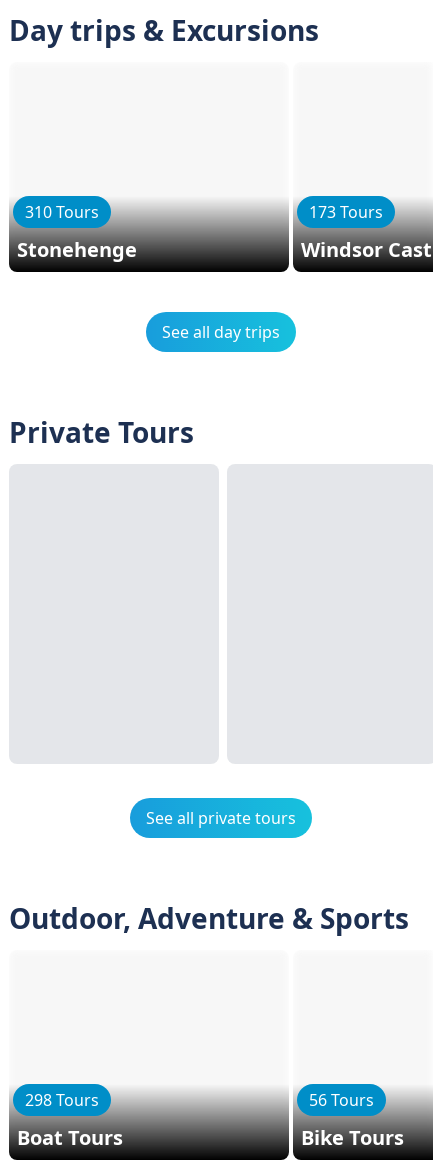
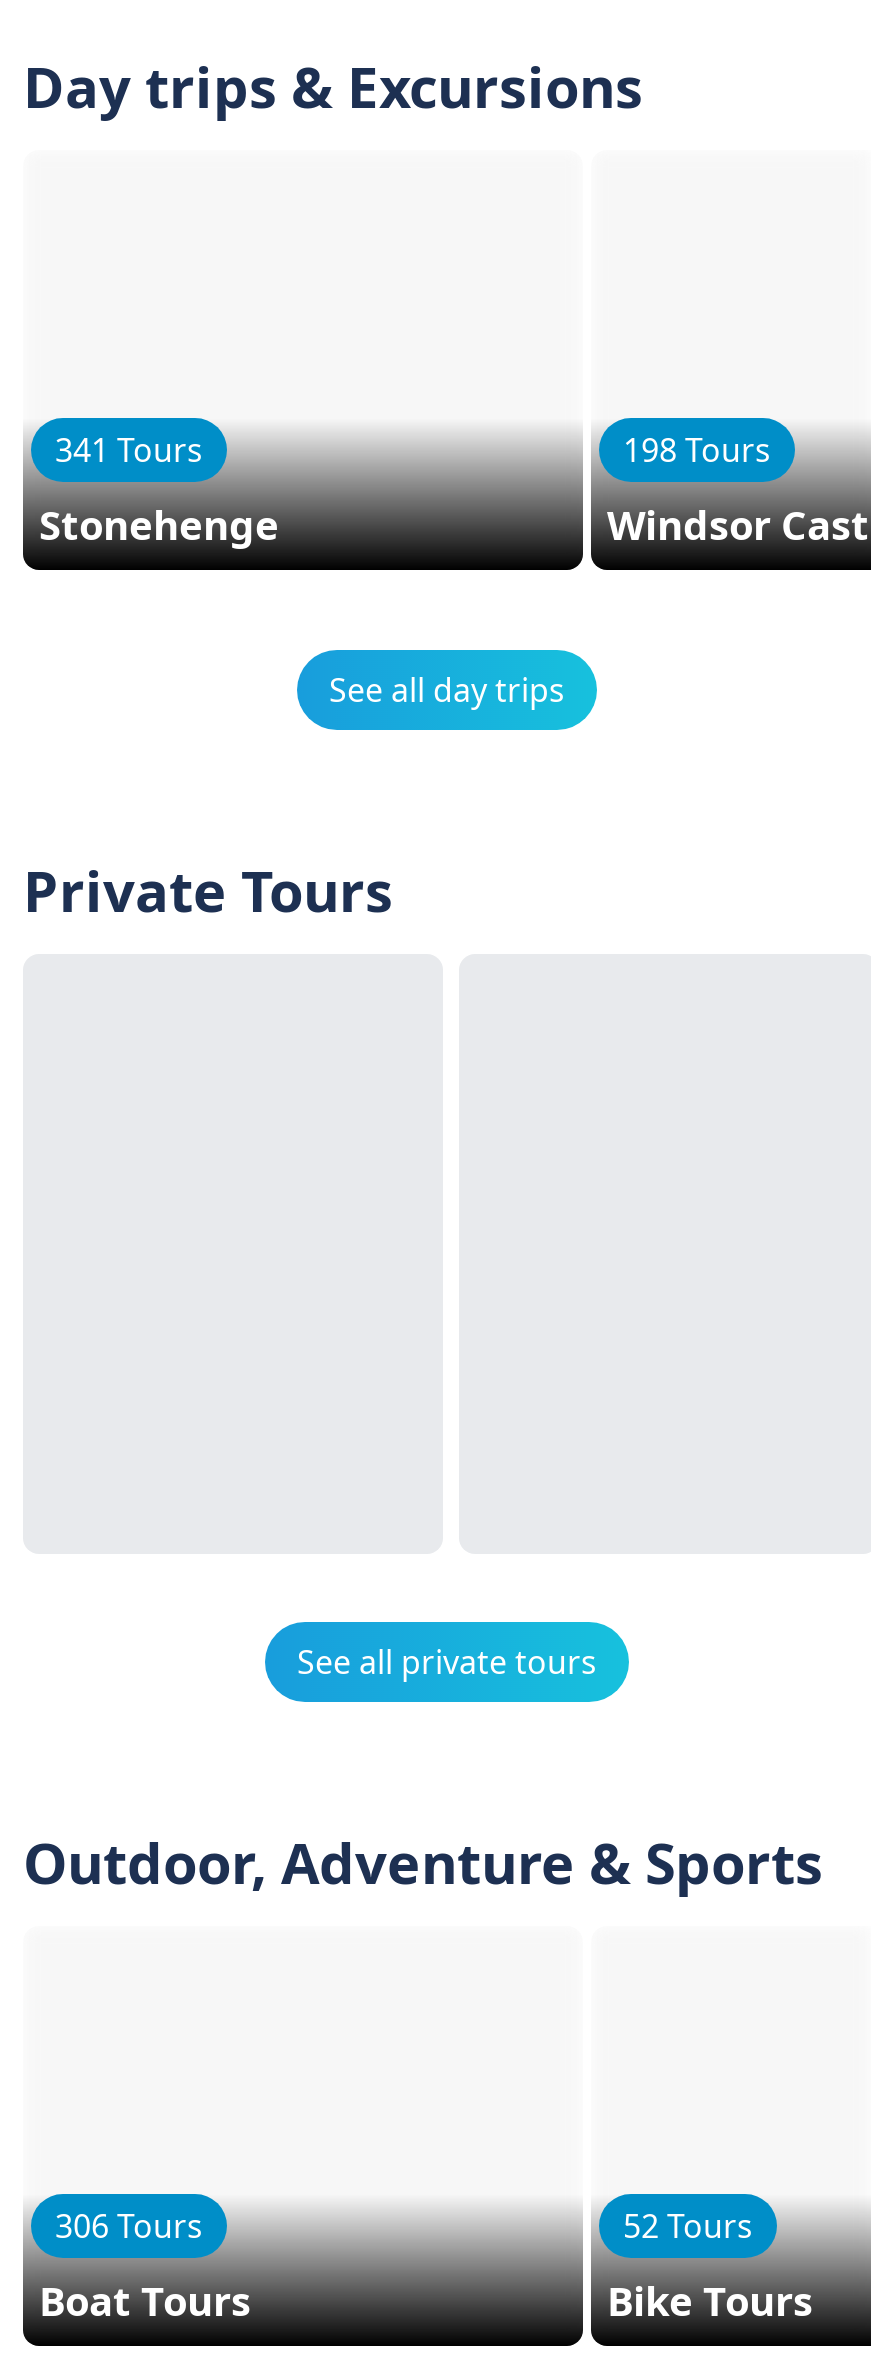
[25,201,99,223] 310 Tours -> [55,428,203,472] 341 Tours
[309,201,383,223] 173 Tours -> [623,428,771,472] 198 Tours
[25,1089,99,1111] 298 Tours -> [55,2204,203,2248] 306 Tours
[309,1089,374,1111] 56 Tours -> [623,2204,753,2248] 52 Tours

